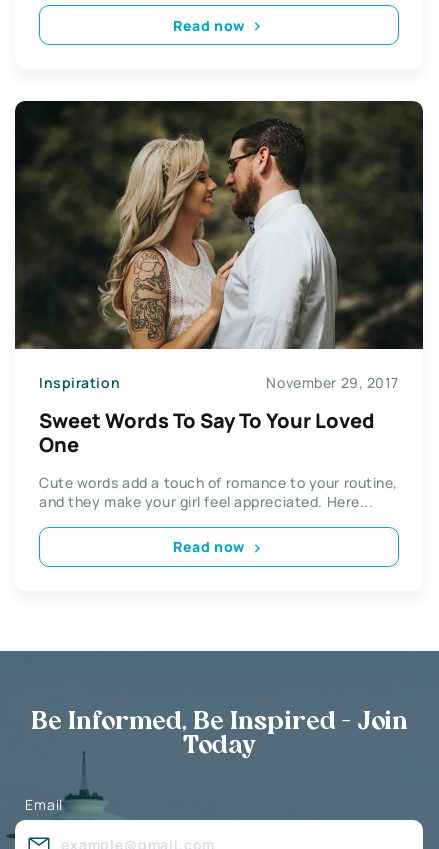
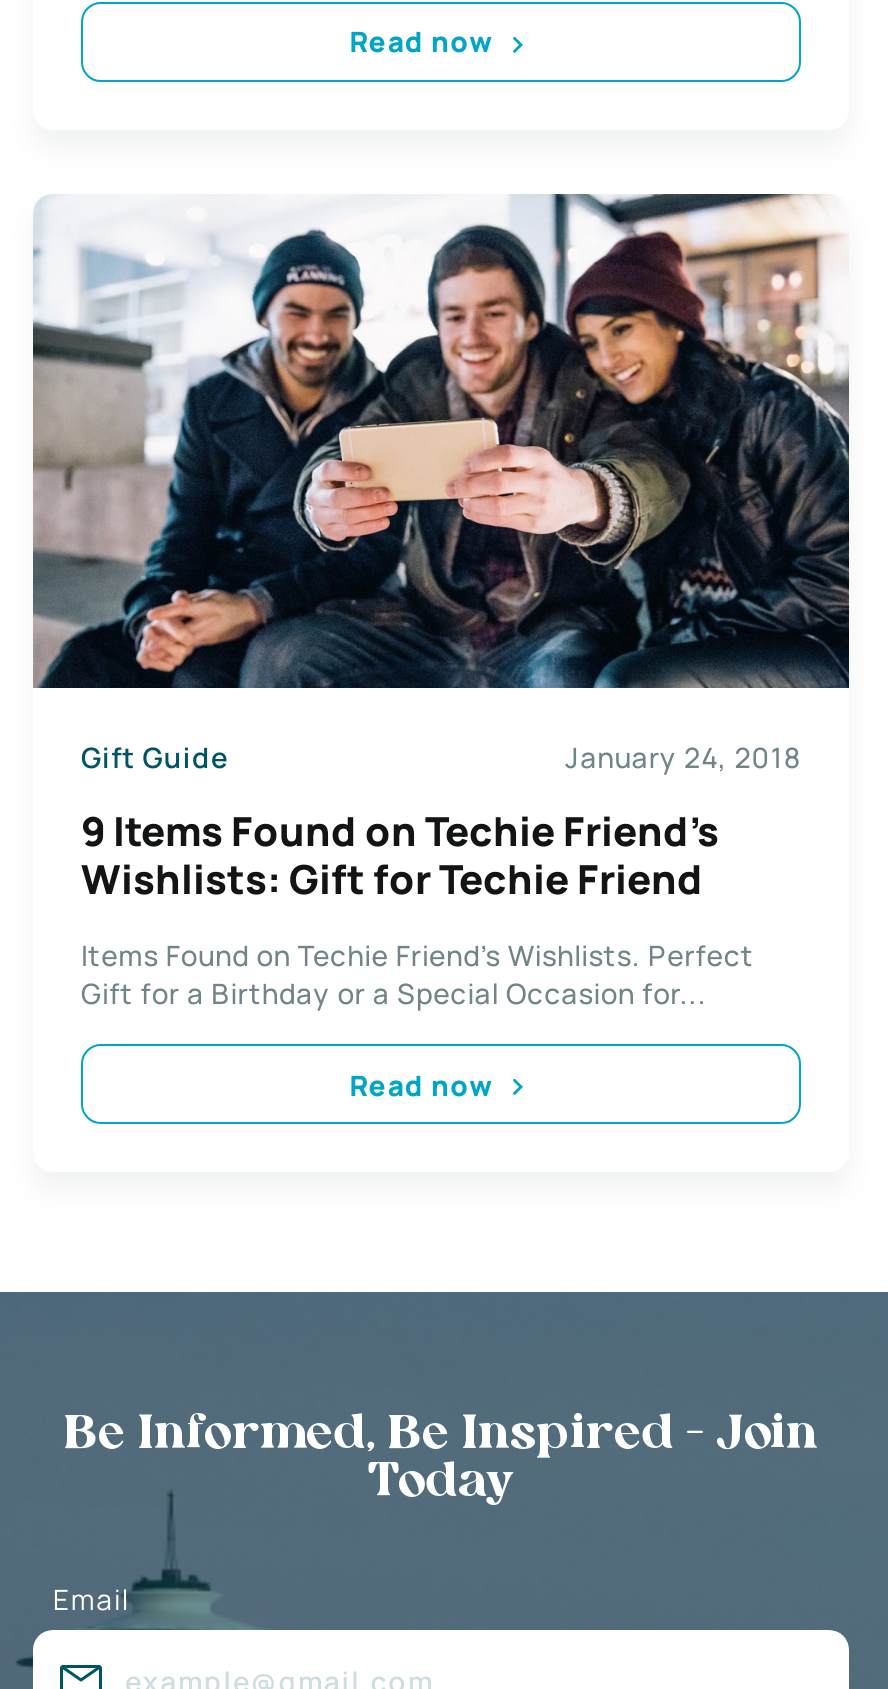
[14,100,424,392] [image] | Inspiration | November 29, 2017 -> [33,193,849,776] [image] | Gift Guide | January 24, 2018
[39,407,375,458] Sweet Words To Say To Your Loved | One -> [81,805,719,907] 9 Items Found on Techie Friend’s | Wishlists: Gift for Techie Friend
[39,473,398,511] Cute words add a touch of romance to your routine, | and they make your girl feel appreciated. Here... -> [81,937,754,1013] Items Found on Techie Friend’s Wishlists. Perfect | Gift for a Birthday or a Special Occasion for...

